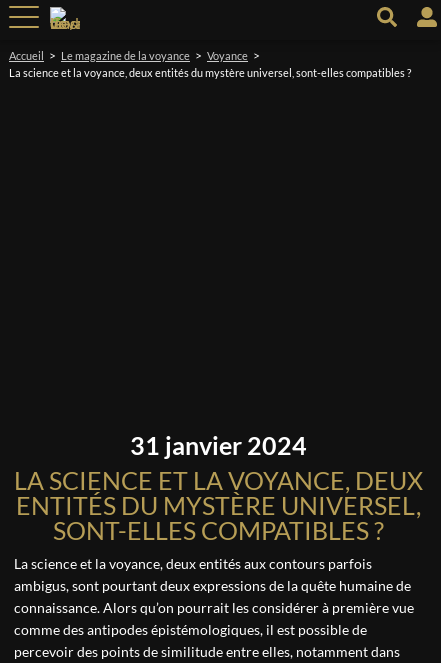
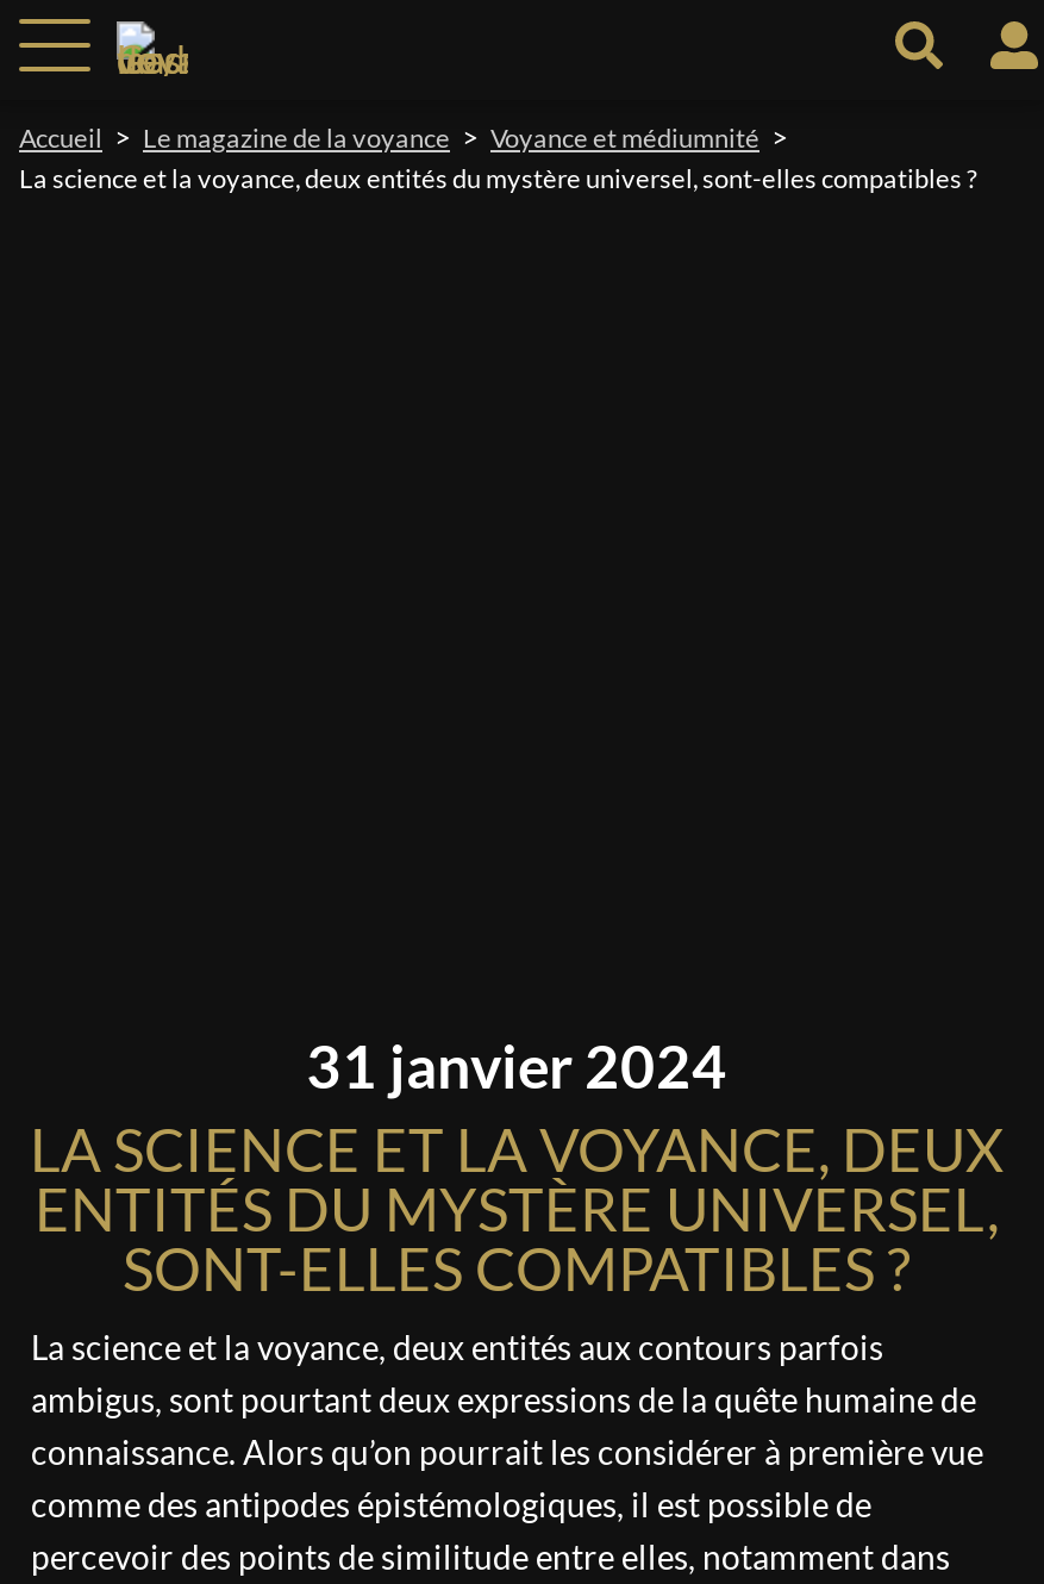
[9,48,260,63] Accueil > Le magazine de la voyance > Voyance > -> [19,118,788,154] Accueil > Le magazine de la voyance > Voyance et médiumnité >

